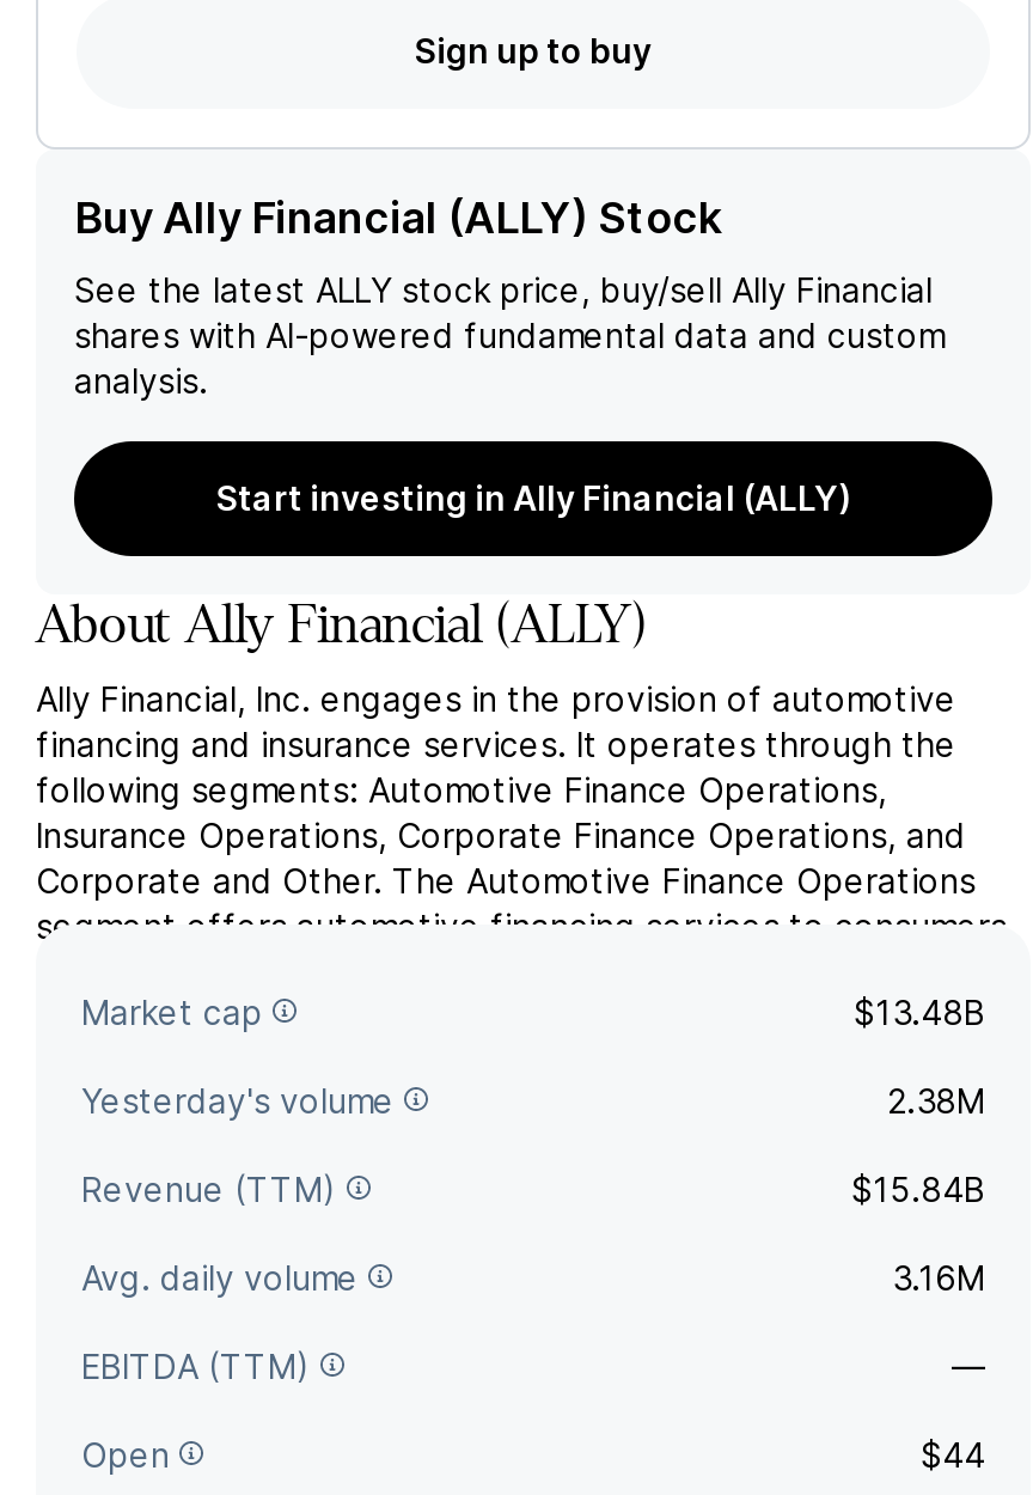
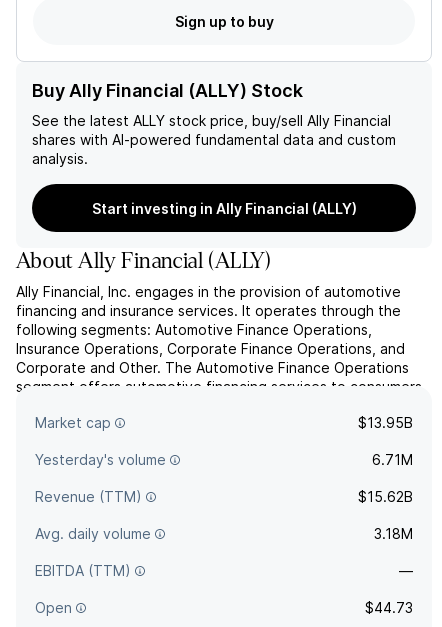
[854,990,985,1031] $13.48B -> [358,414,413,431] $13.95B
[887,1079,985,1119] 2.38M -> [372,451,413,468] 6.71M
[851,1167,985,1208] $15.84B -> [358,488,413,505] $15.62B
[892,1256,985,1296] 3.16M -> [374,525,413,542] 3.18M
[921,1433,985,1473] $44 -> [365,599,413,616] $44.73

